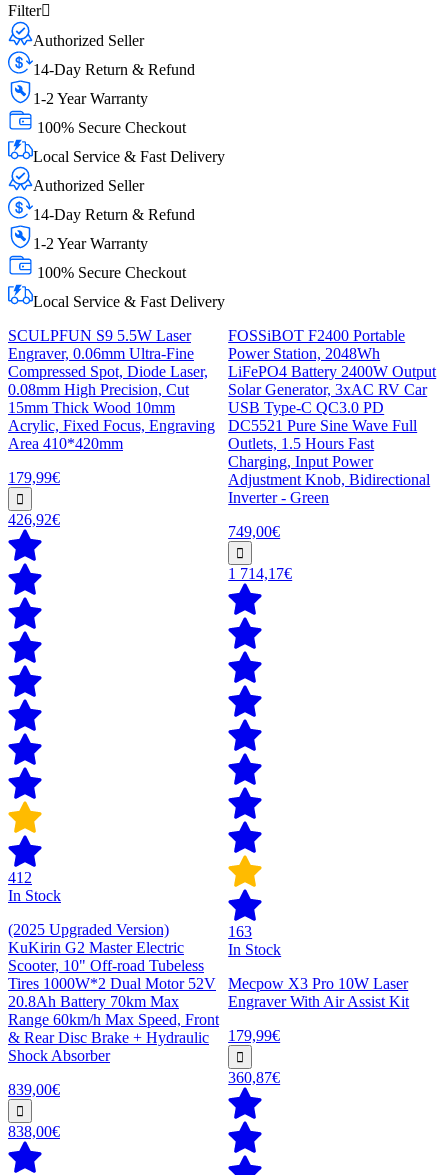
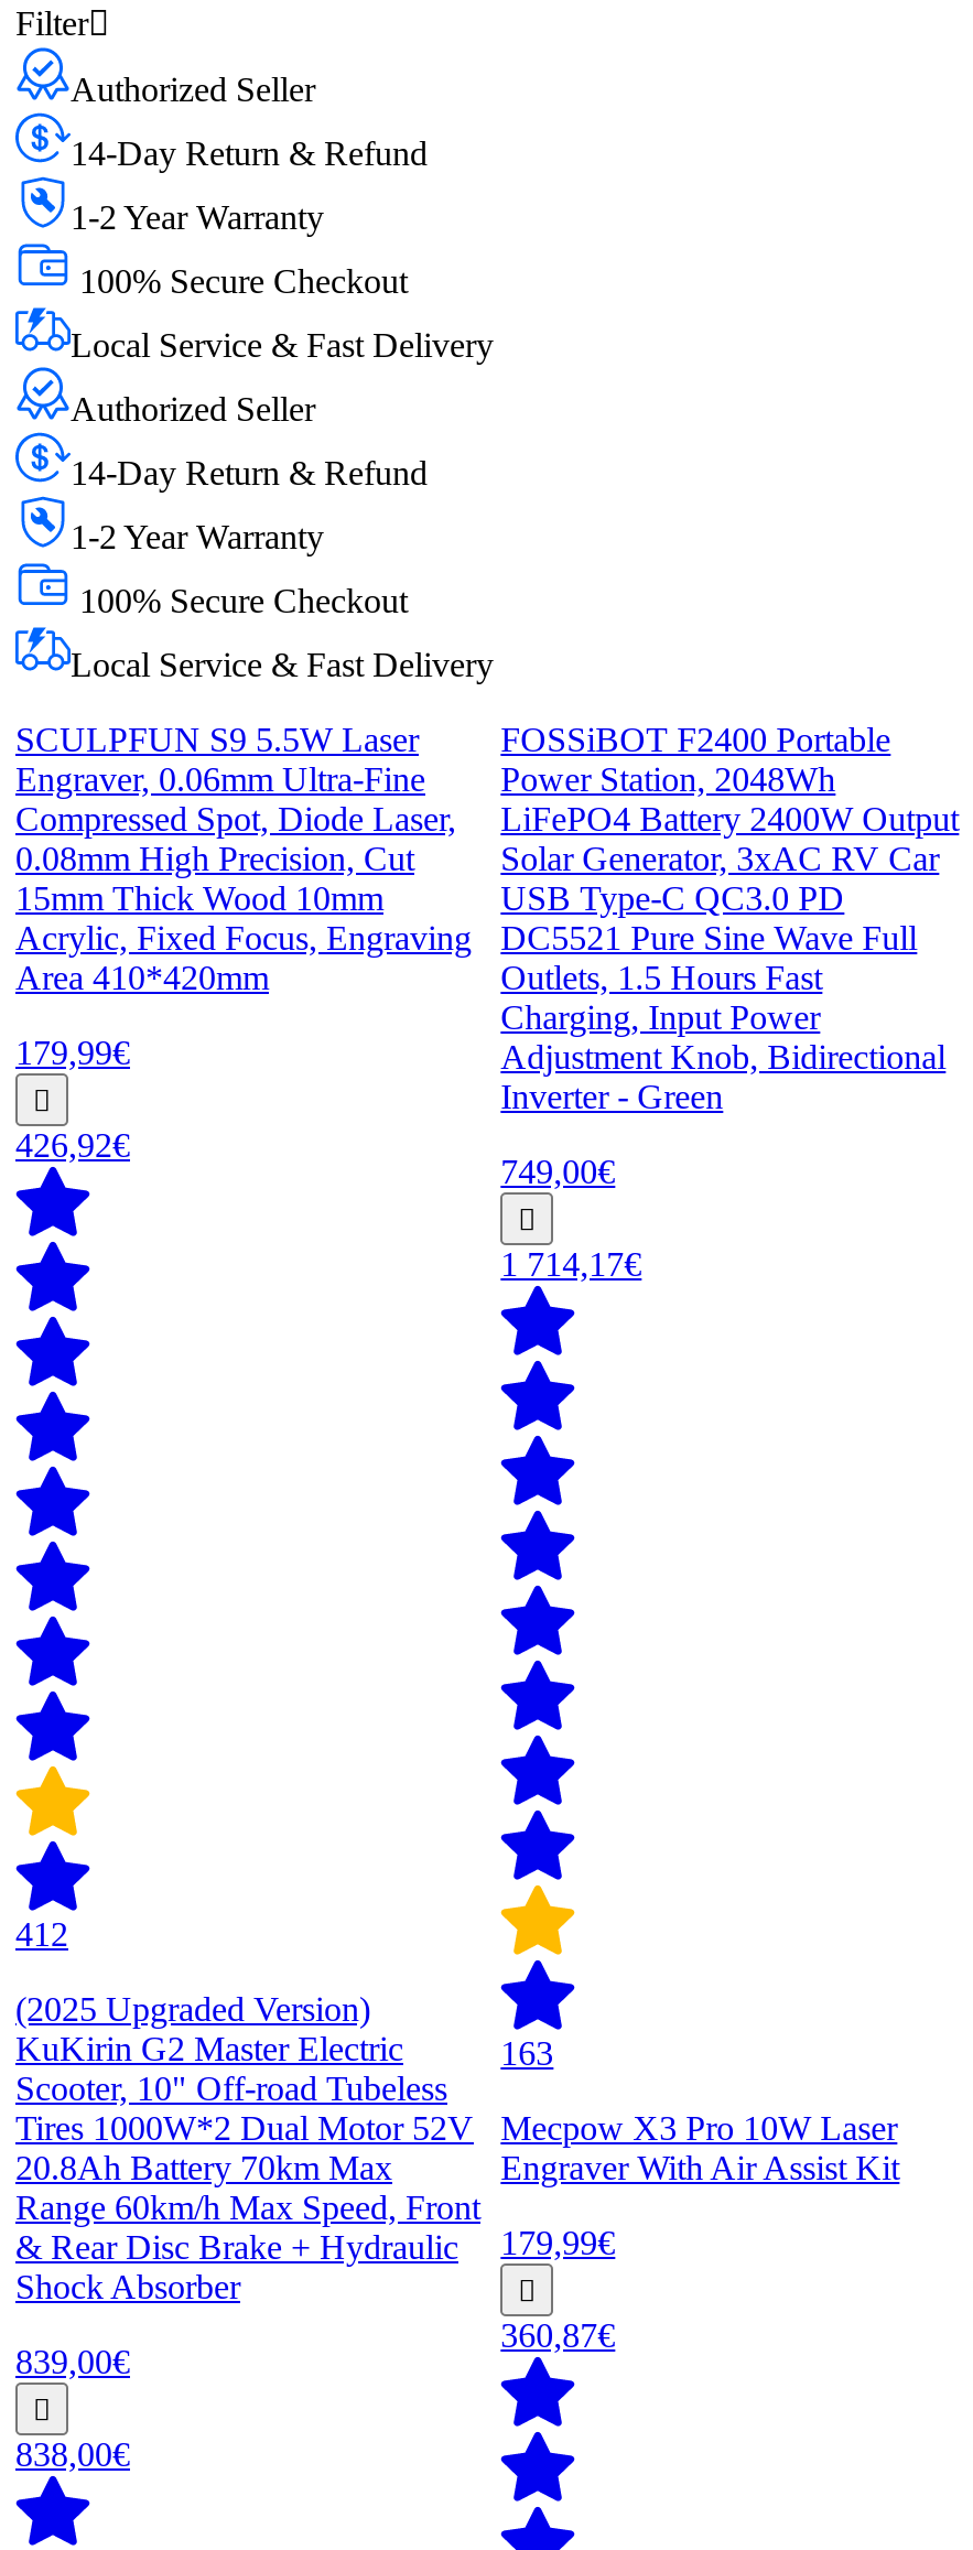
[8,887,61,904] In Stock -> none
[228,941,281,958] In Stock -> none

